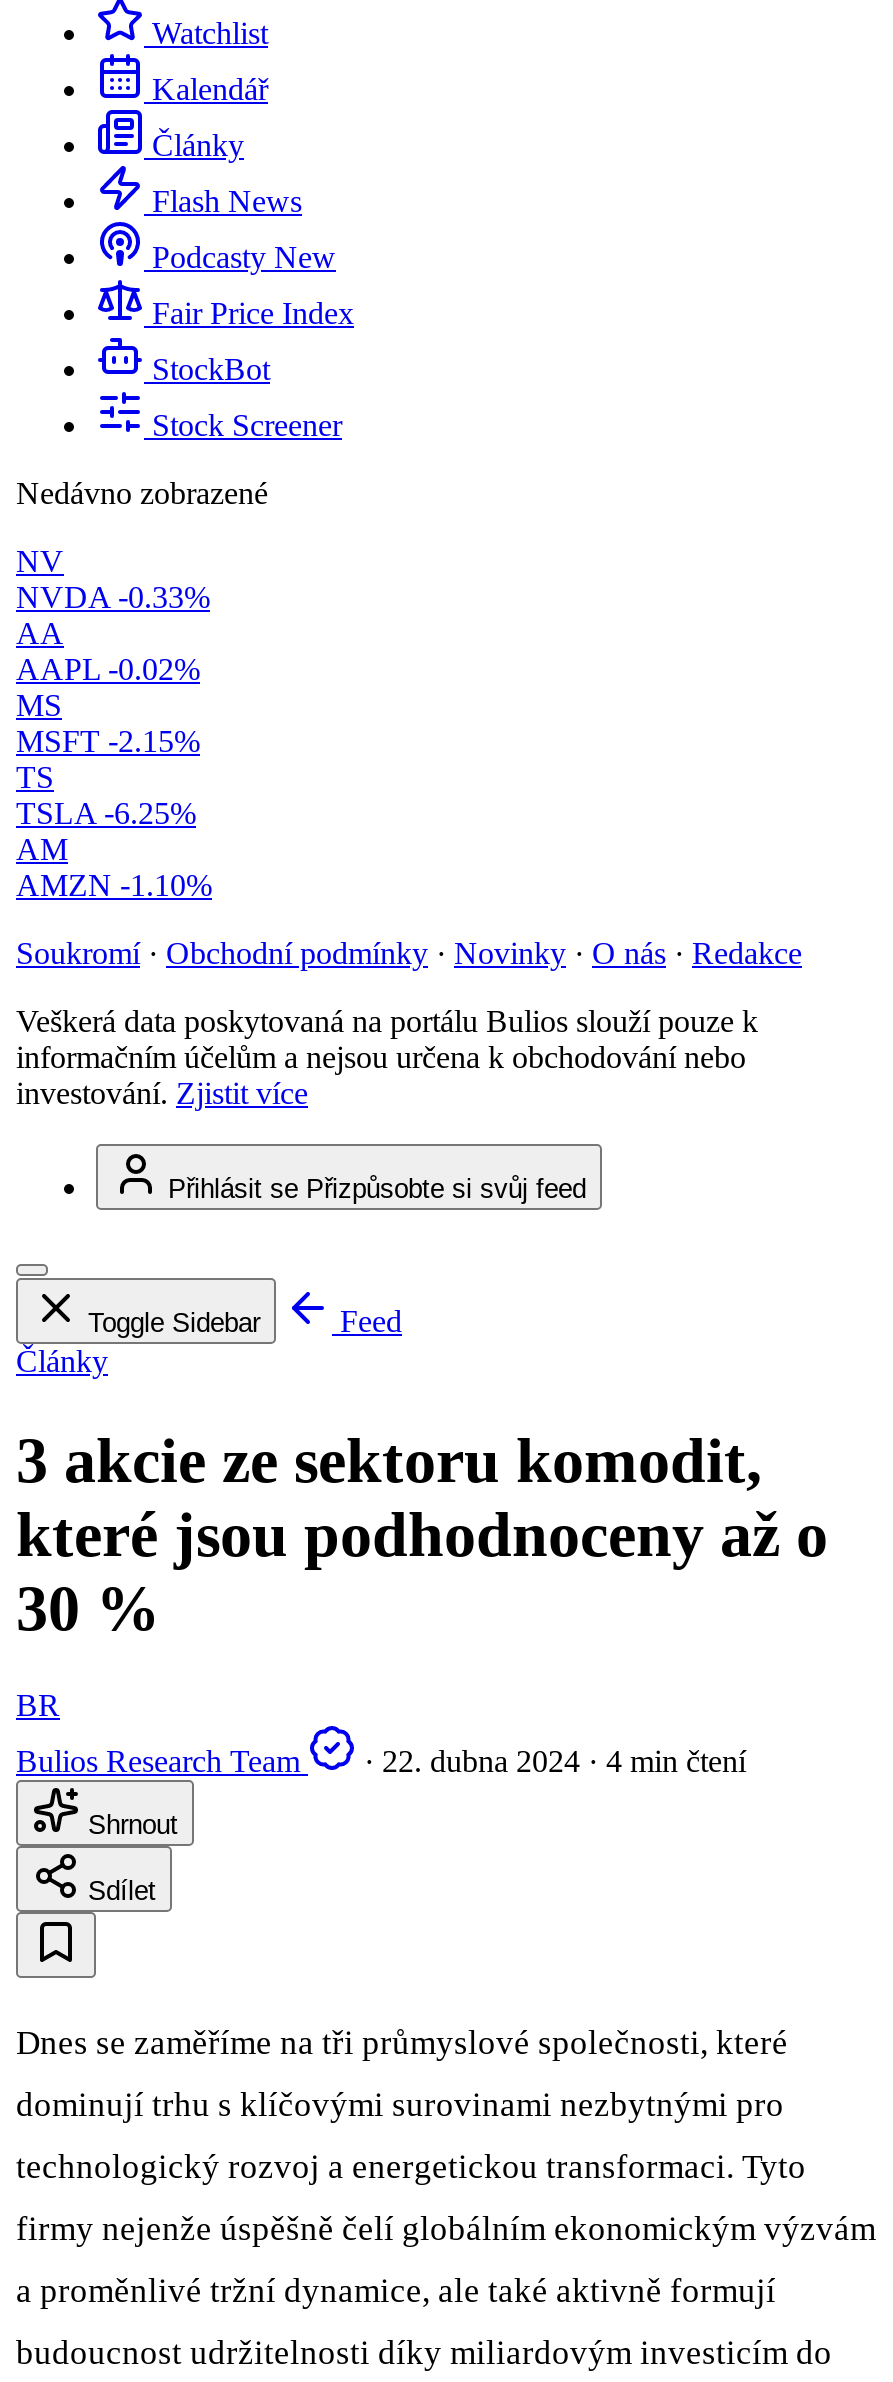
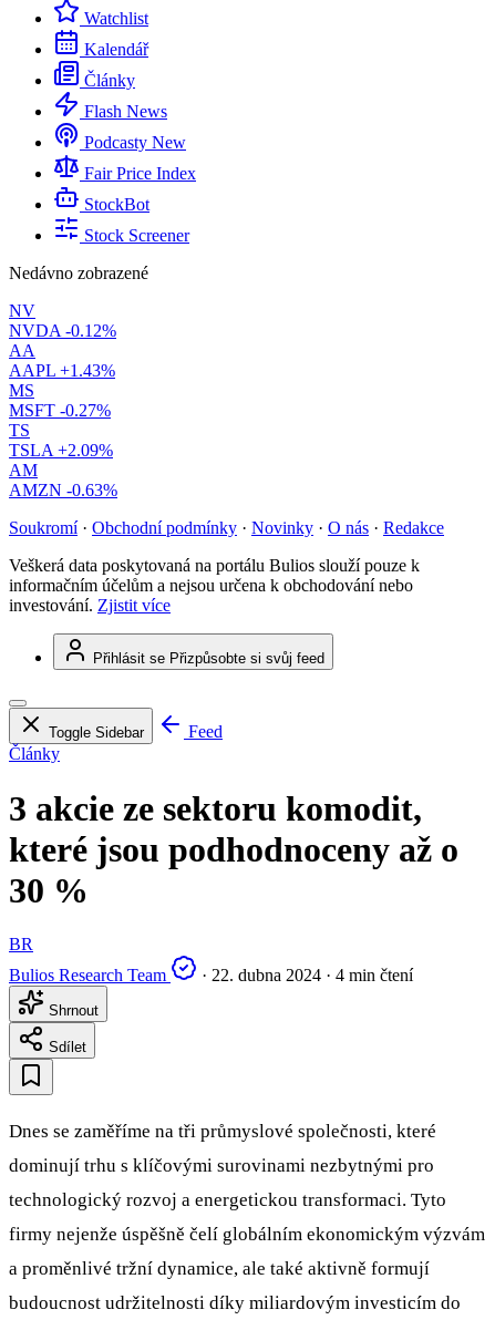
[16,580,210,614] NVDA -0.33% -> [9,321,116,340] NVDA -0.12%
[16,652,200,686] AAPL -0.02% -> [9,361,115,380] AAPL +1.43%
[16,724,200,758] MSFT -2.15% -> [9,401,111,420] MSFT -0.27%
[16,796,196,830] TSLA -6.25% -> [9,441,113,460] TSLA +2.09%
[16,868,212,902] AMZN -1.10% -> [9,481,117,500] AMZN -0.63%

